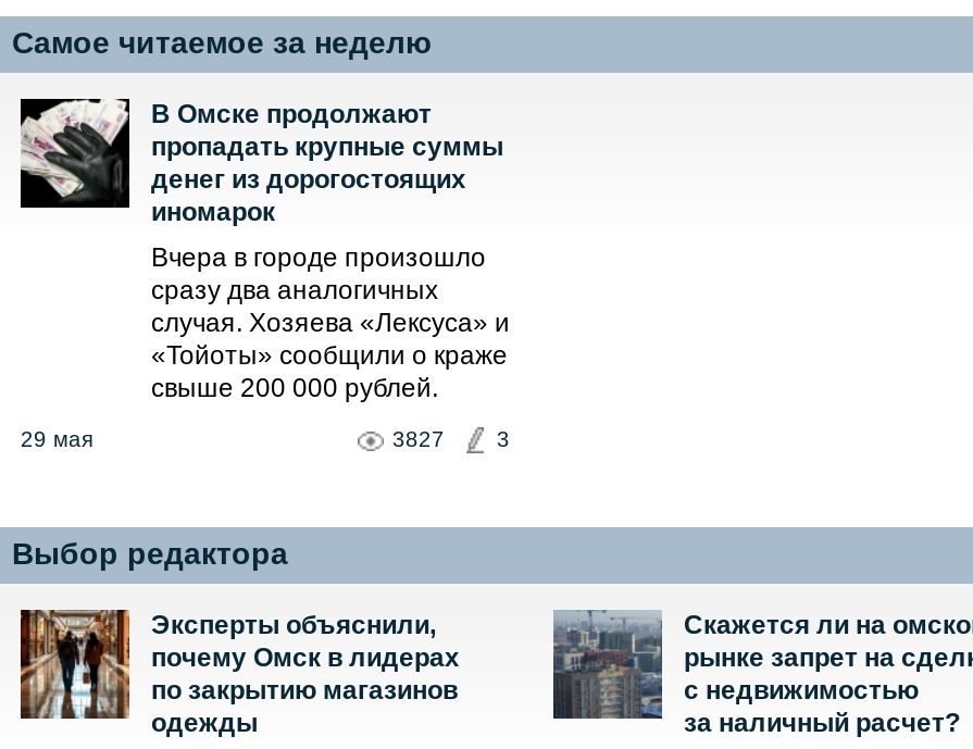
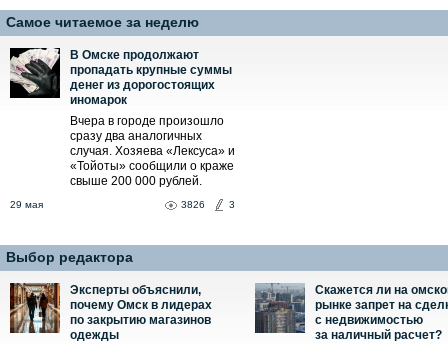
[392,427,445,451] 3827 -> [181,199,205,210] 3826

